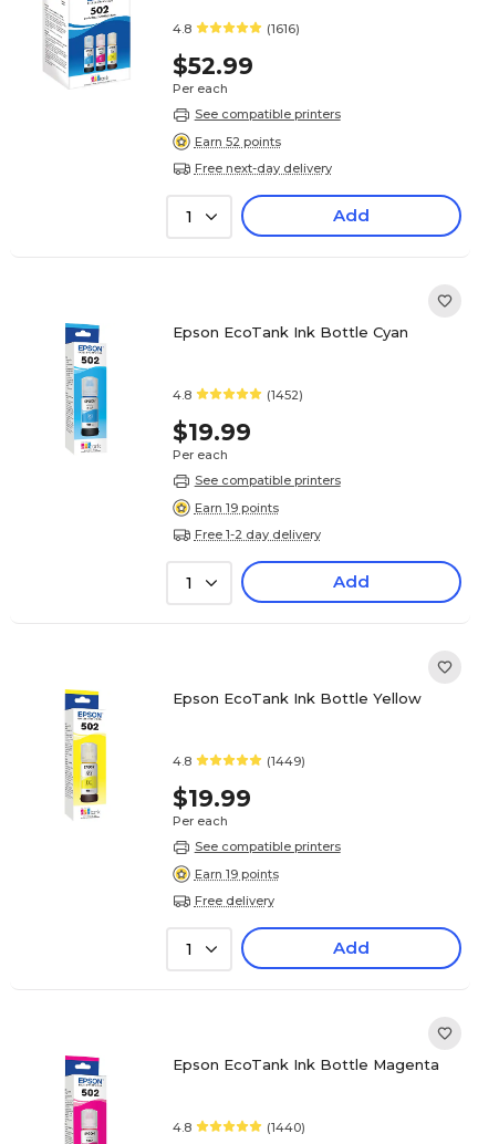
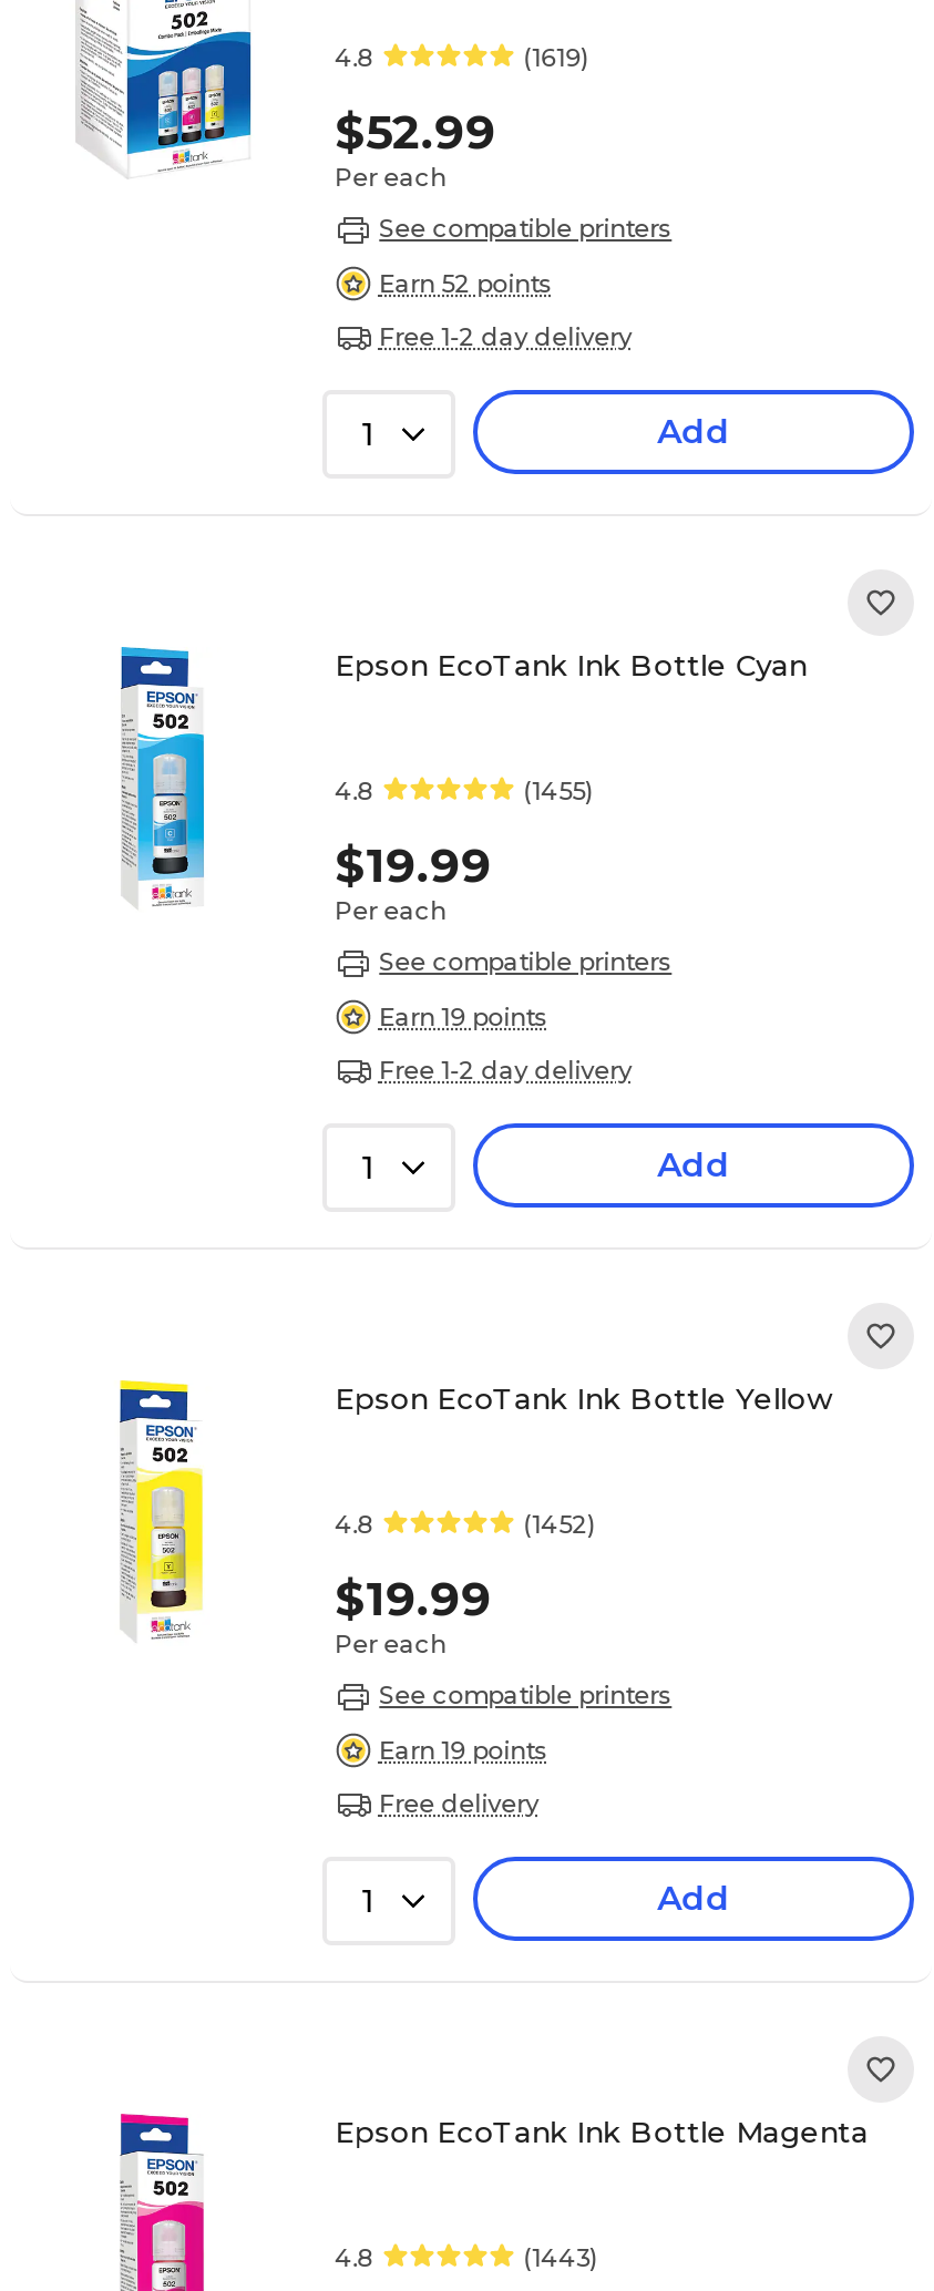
[266,21,300,37] (1616) -> [523,43,590,74] (1619)
[194,160,332,176] Free next-day delivery -> [379,321,632,352] Free 1-2 day delivery
[266,387,303,403] (1452) -> [523,776,594,807] (1455)
[266,754,305,769] (1449) -> [523,1510,597,1541] (1452)
[266,1120,305,1136] (1440) -> [523,2243,599,2274] (1443)

